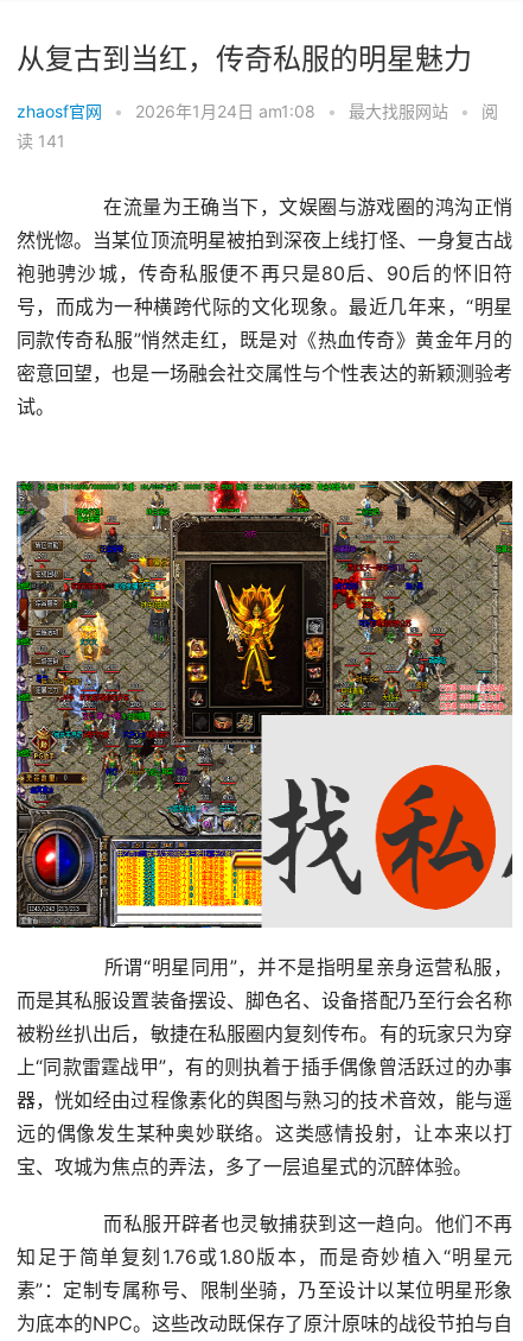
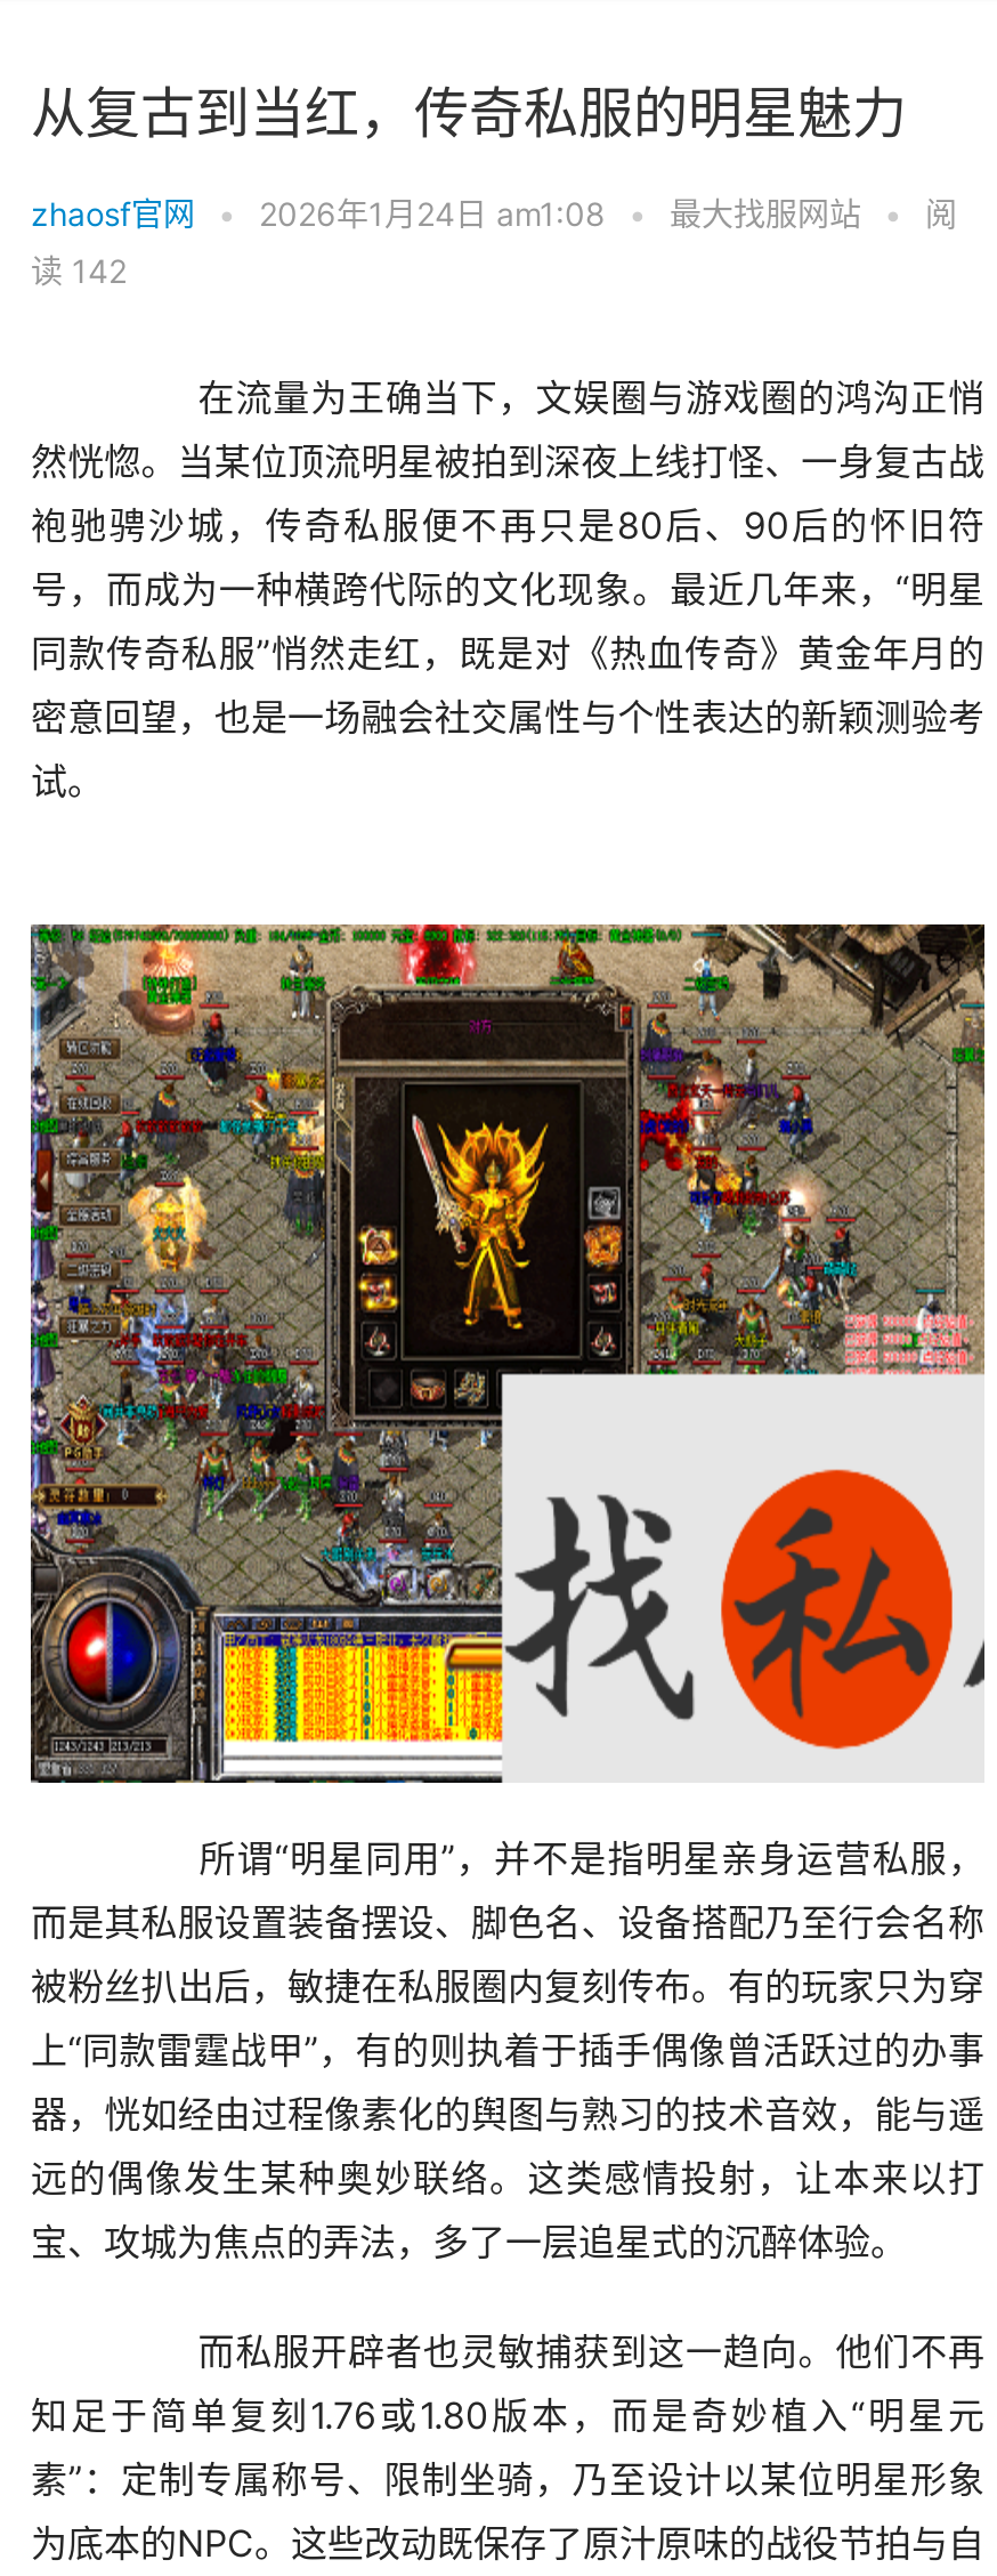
[17,131,65,151] 读 141 -> [31,251,127,290] 读 142

